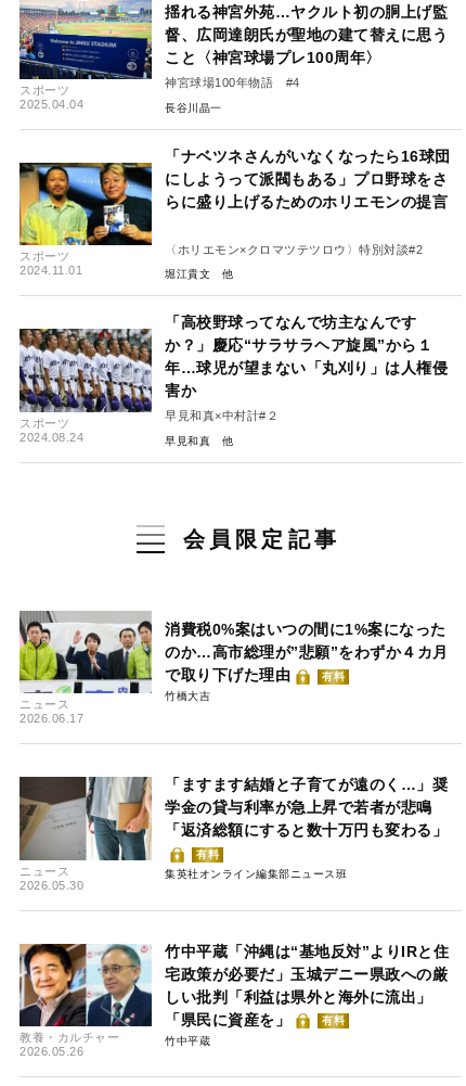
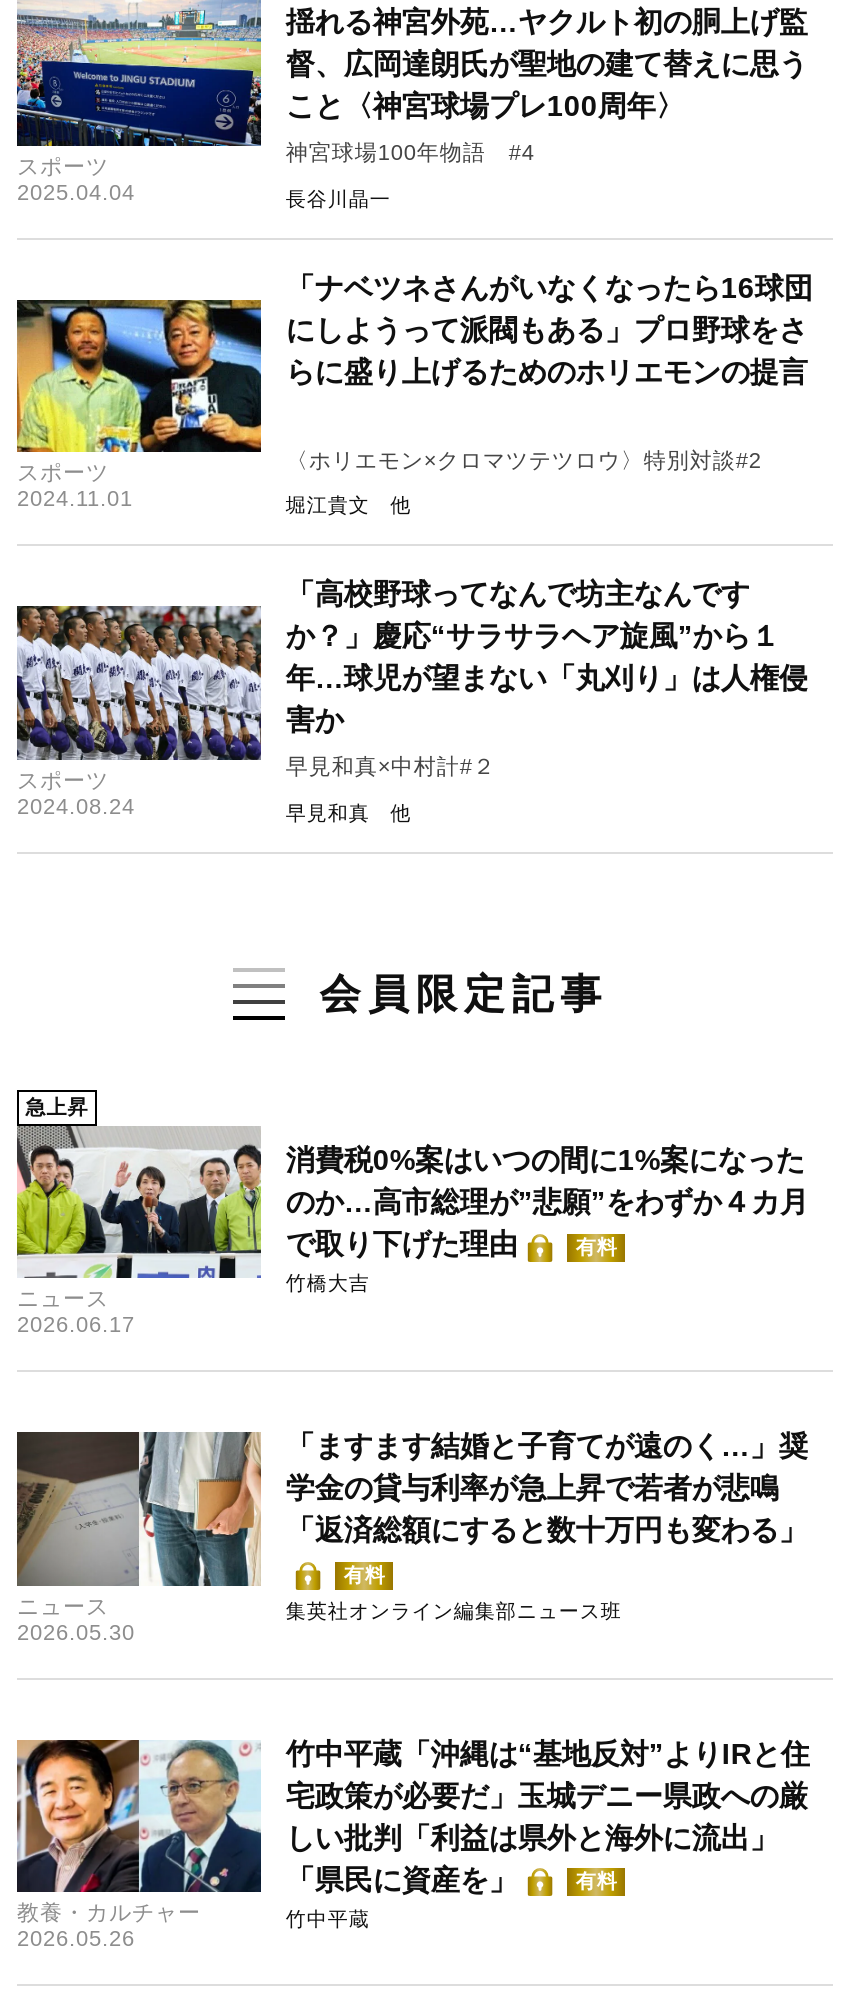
none -> [26,1095,89,1117] 急上昇

